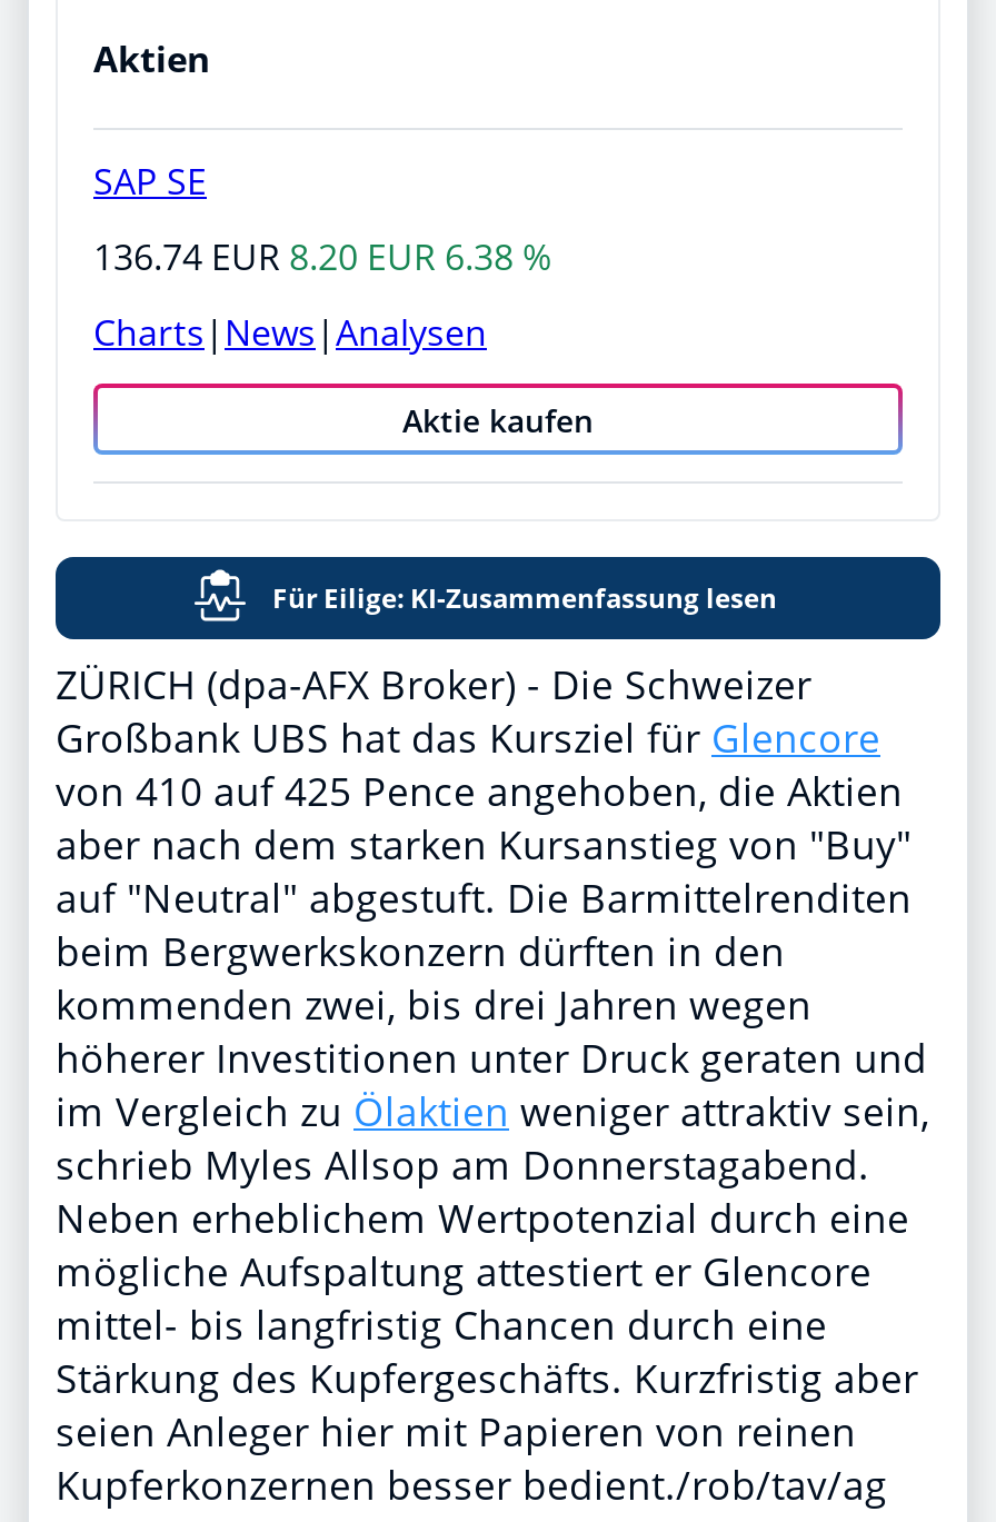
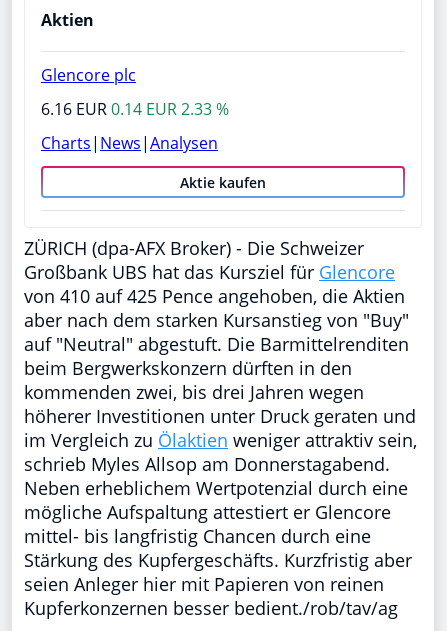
[93,157,207,206] SAP SE -> [41,64,136,86] Glencore plc
[93,232,551,281] 136.74 EUR 8.20 EUR 6.38 % -> [41,98,229,120] 6.16 EUR 0.14 EUR 2.33 %
[272,579,777,617] Für Eilige: KI-Zusammenfassung lesen -> none

